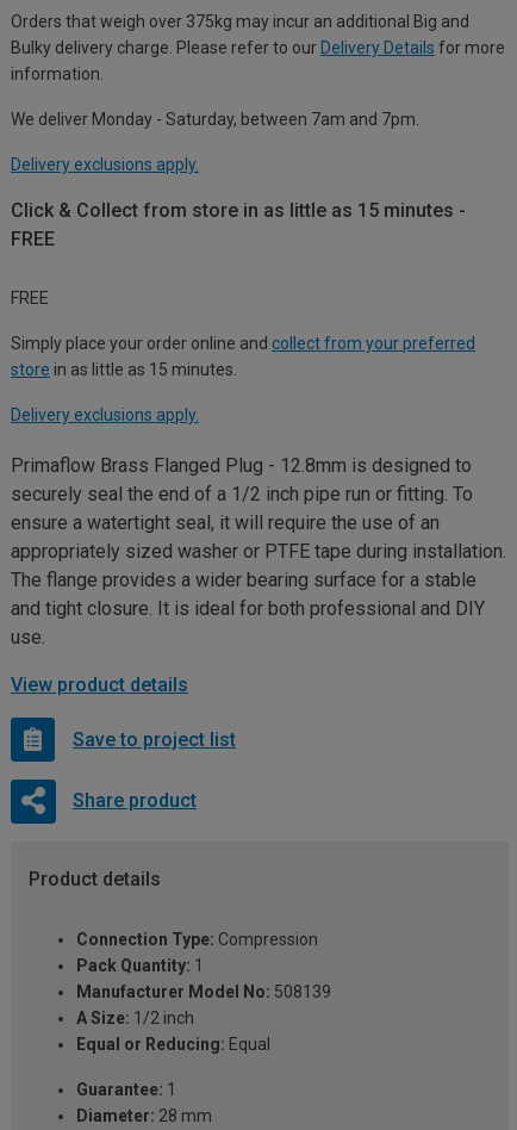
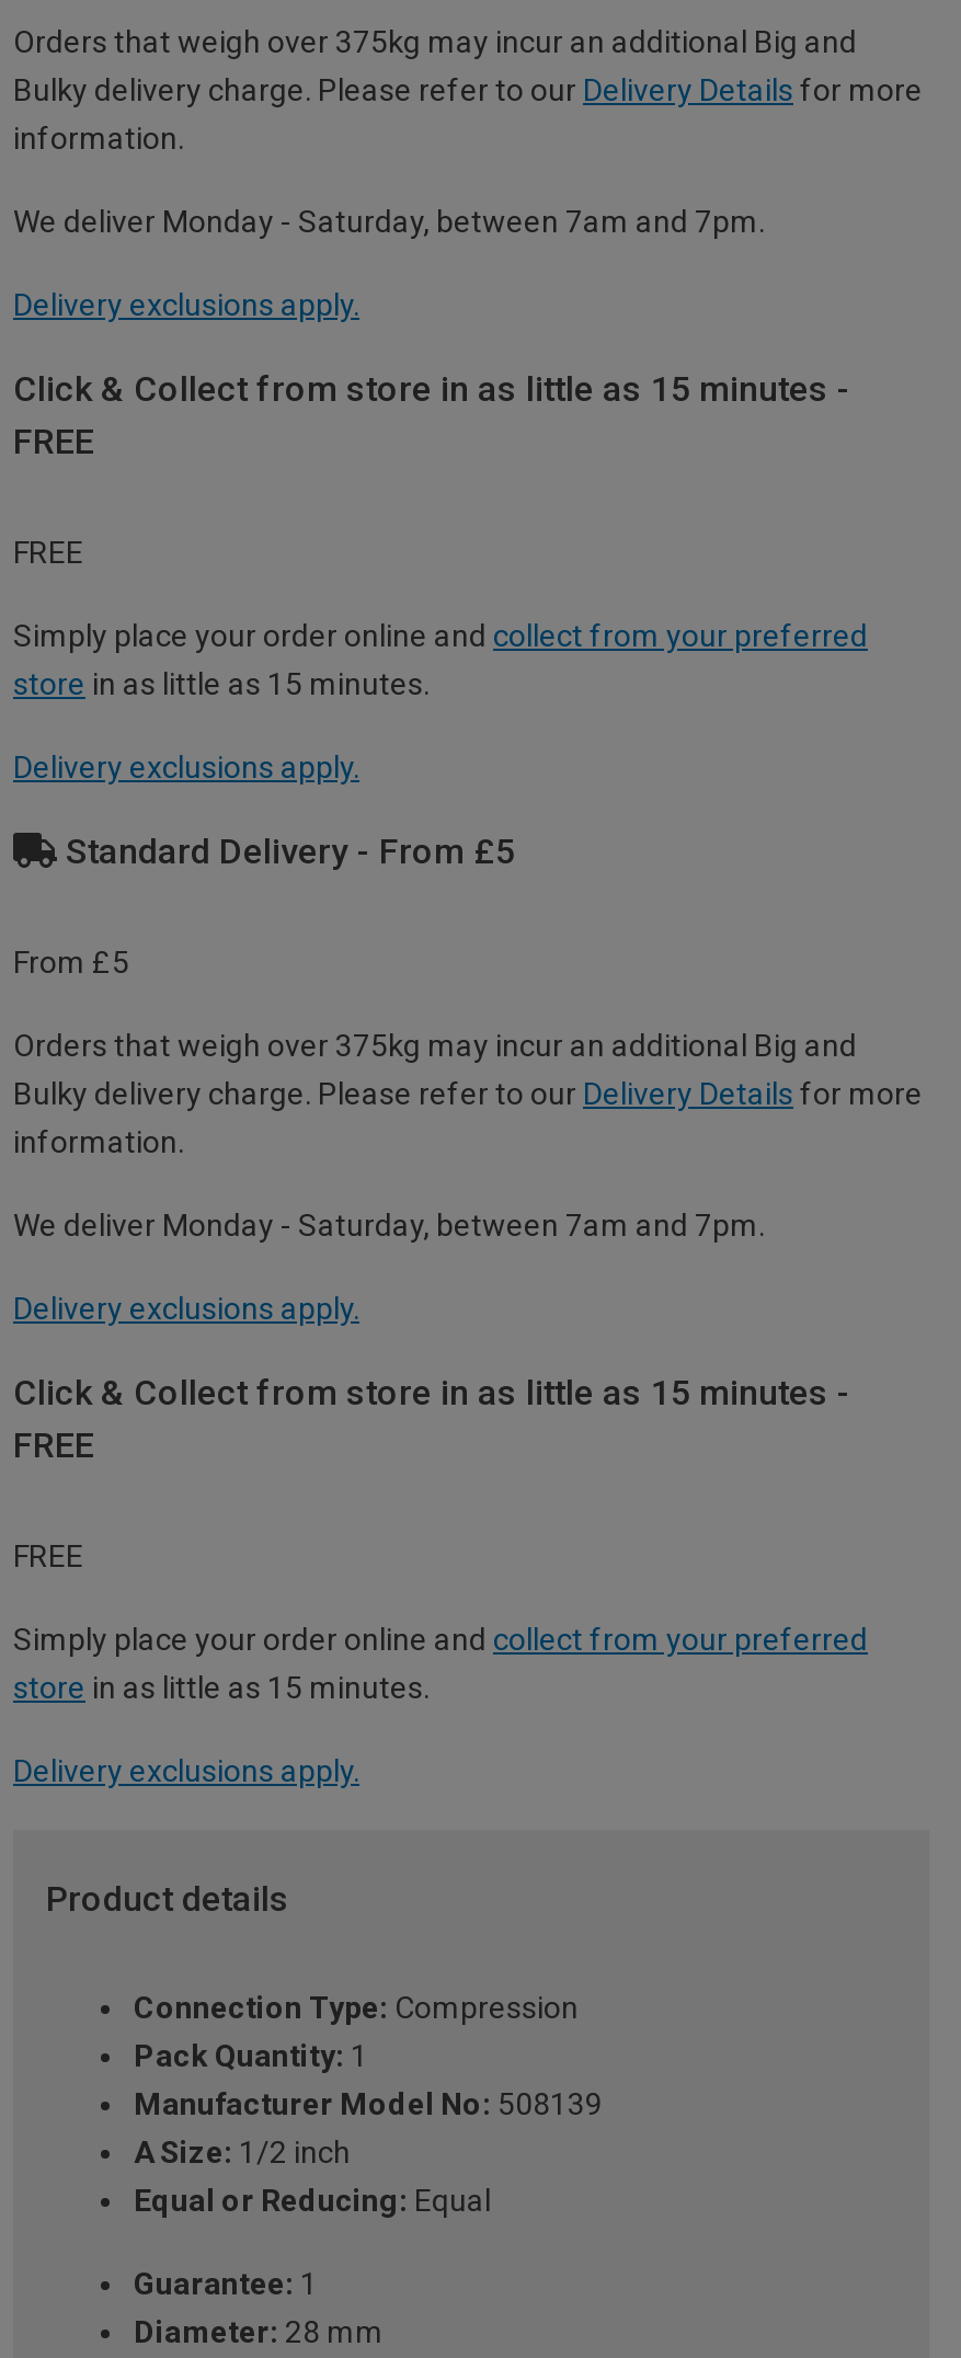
[11,455,506,812] Primaflow Brass Flanged Plug - 12.8mm is designed to | securely seal the end of a 1/2 inch pipe run or fitting. To | ensure a watertight seal, it will require the use of an | appropriately sized washer or PTFE tape during installation. | The flange provides a wider bearing surface for a stable | and tight closure. It is ideal for both professional and DIY | use. | View product details | Save to project list | Share product -> [13,831,923,1787] Standard Delivery - From £5 | From £5 | Orders that weigh over 375kg may incur an additional Big and | Bulky delivery charge. Please refer to our Delivery Details for more | information. | We deliver Monday - Saturday, between 7am and 7pm. | Delivery exclusions apply. | Click & Collect from store in as little as 15 minutes - | FREE | FREE | Simply place your order online and collect from your preferred | store in as little as 15 minutes. | Delivery exclusions apply.

